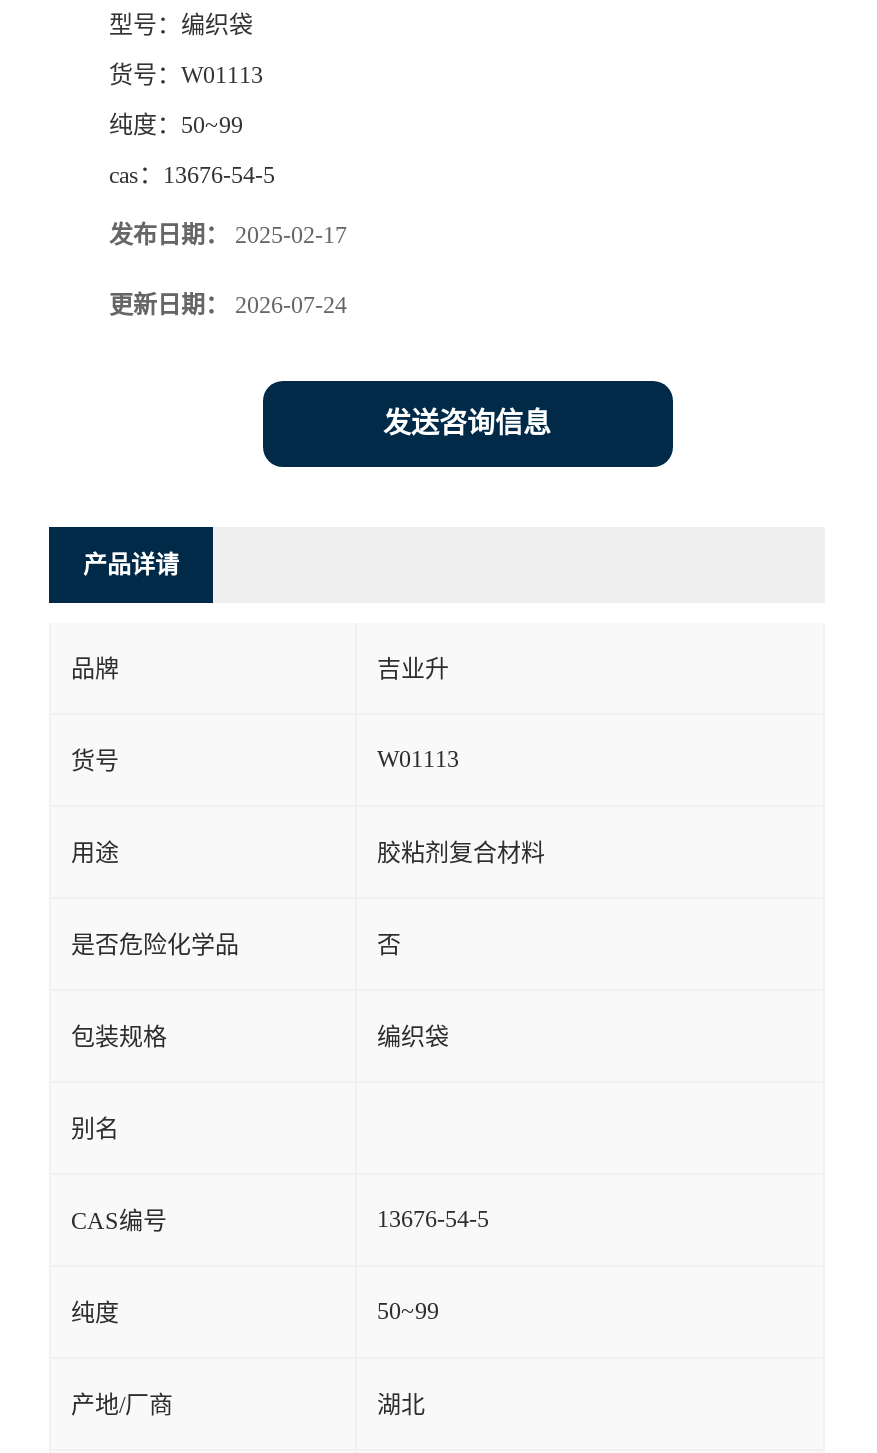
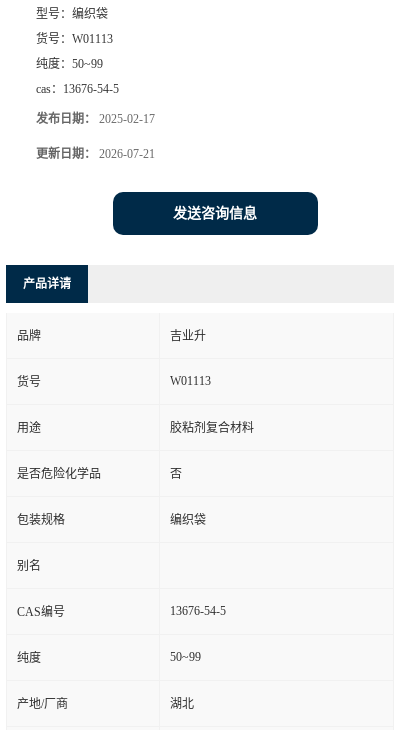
[109,292,347,320] 更新日期：2026-07-24 -> [36,147,155,161] 更新日期：2026-07-21

